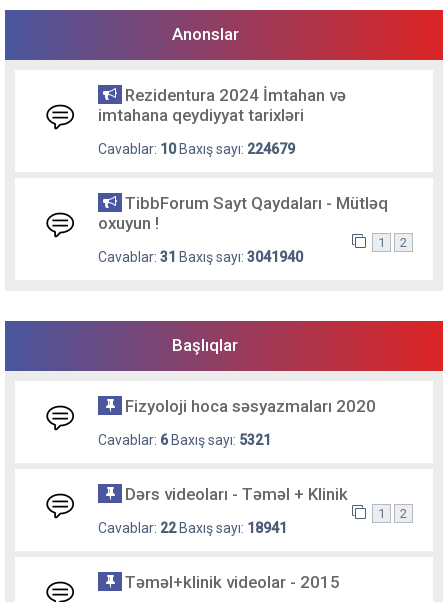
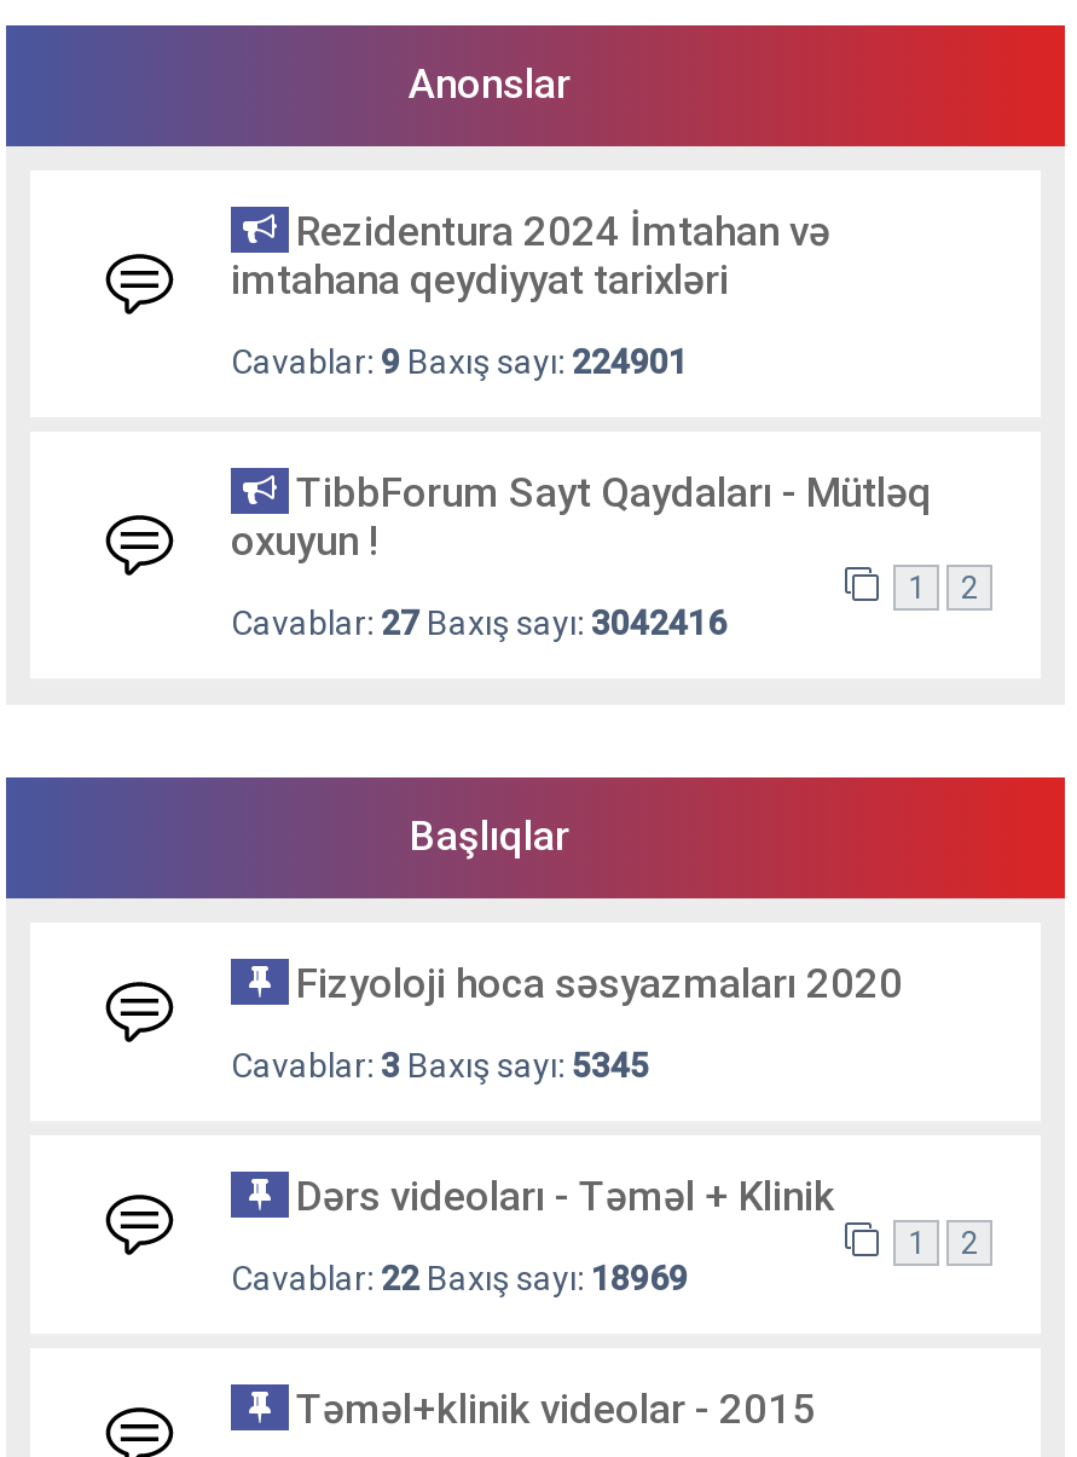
[98,141,295,157] Cavablar: 10 Baxış sayı: 224679 -> [231,342,688,381] Cavablar: 9 Baxış sayı: 224901
[98,249,303,265] Cavablar: 31 Baxış sayı: 3041940 -> [231,603,726,642] Cavablar: 27 Baxış sayı: 3042416
[98,432,271,448] Cavablar: 6 Baxış sayı: 5321 -> [231,1046,649,1085] Cavablar: 3 Baxış sayı: 5345
[98,520,287,536] Cavablar: 22 Baxış sayı: 18941 -> [231,1259,688,1297] Cavablar: 22 Baxış sayı: 18969

